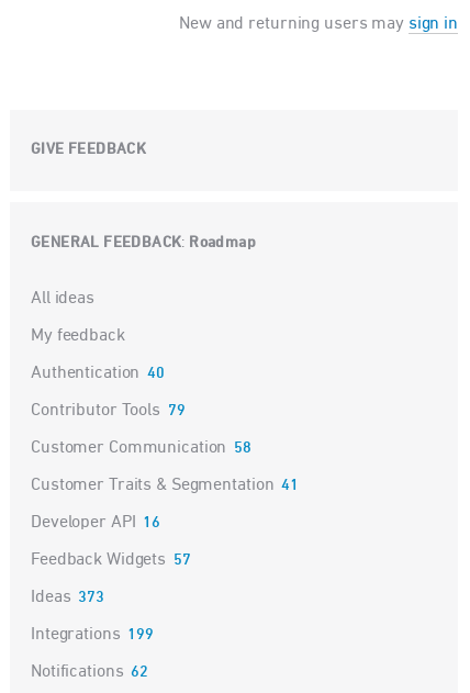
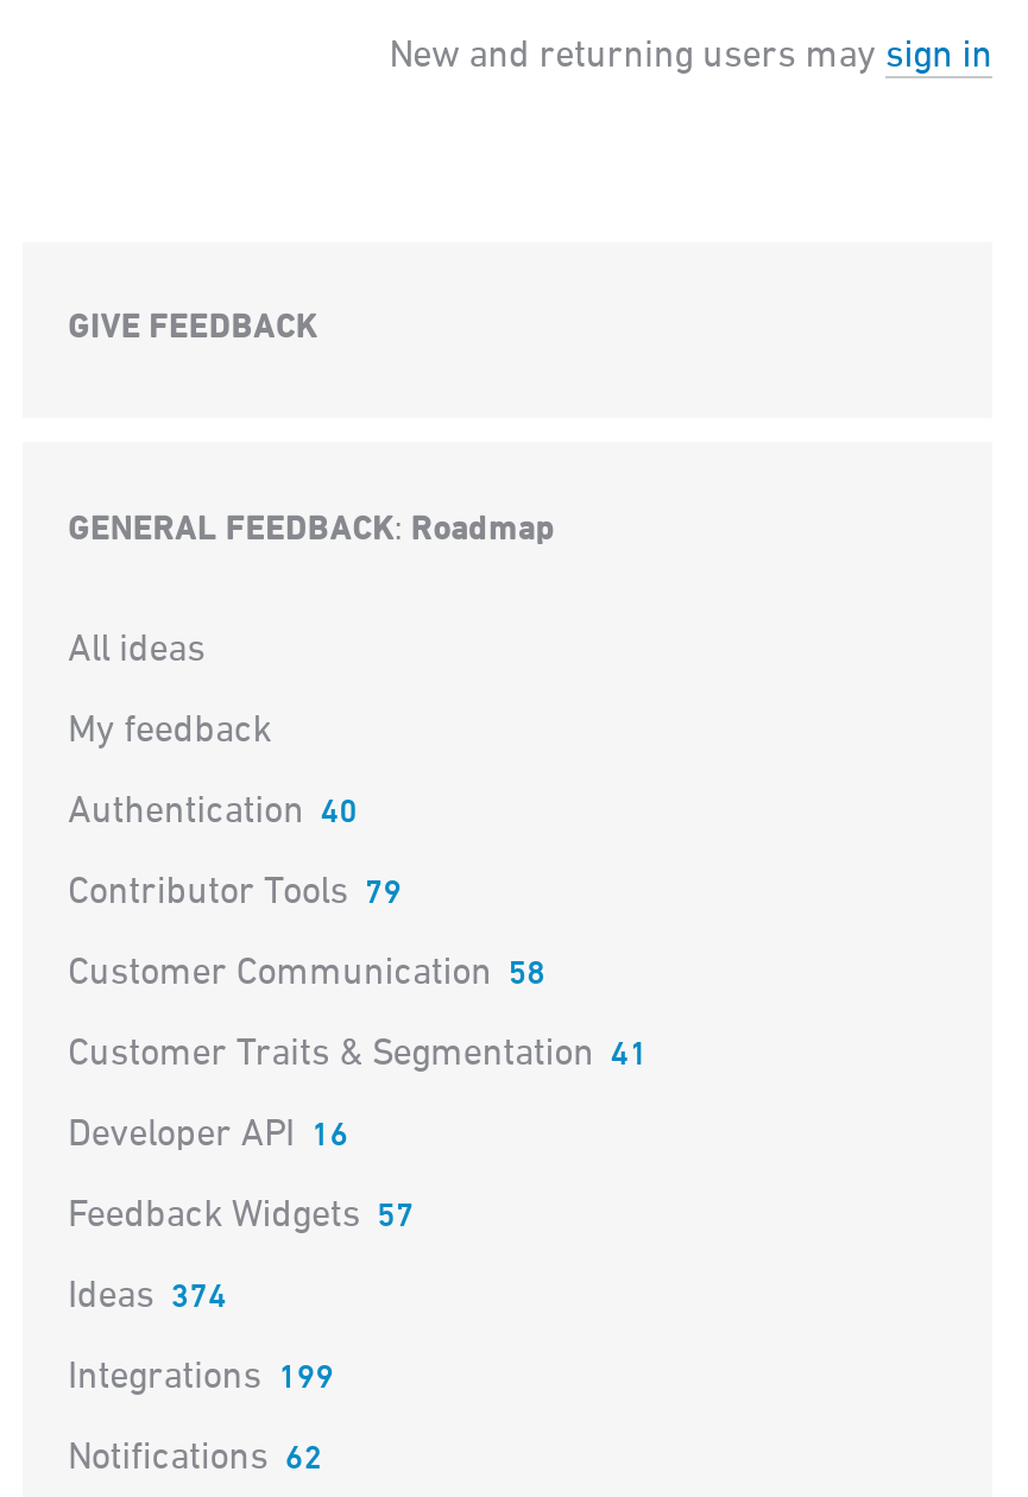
[31,589,104,608] Ideas 373 -> [68,1279,227,1319] Ideas 374

